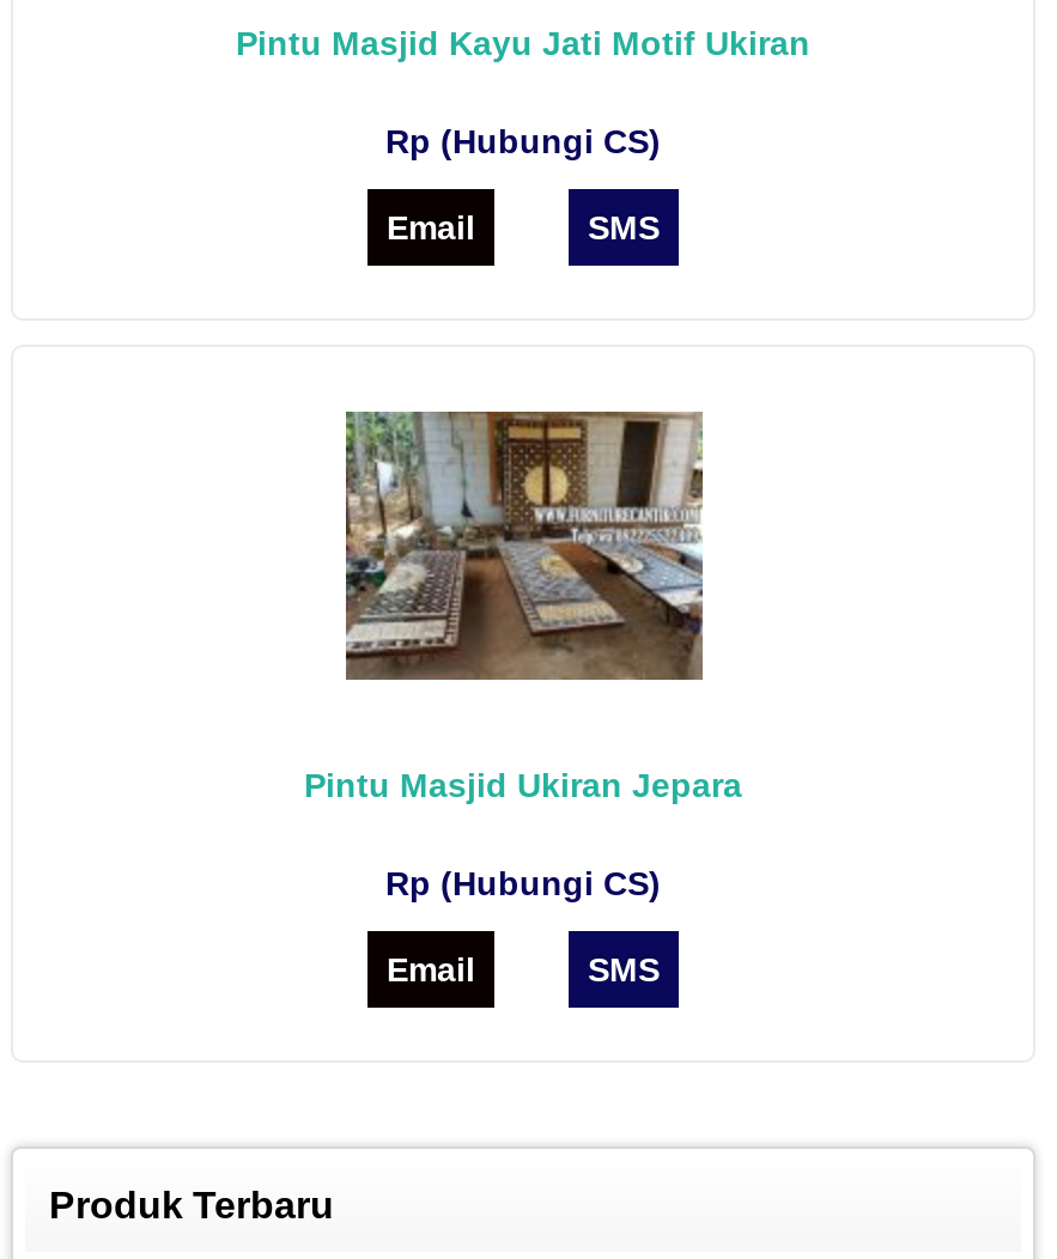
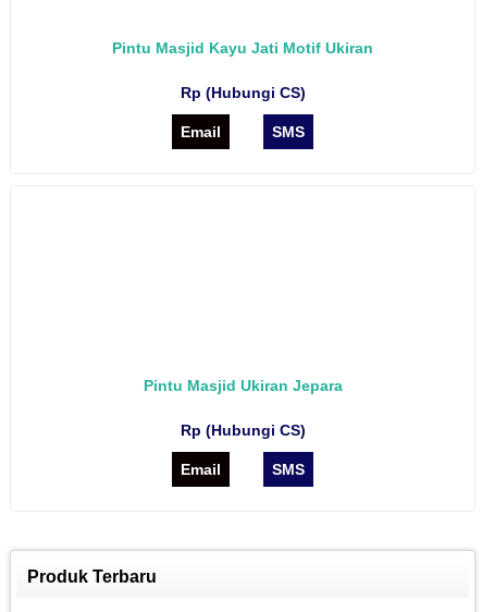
[344,409,705,682] [image] -> none

